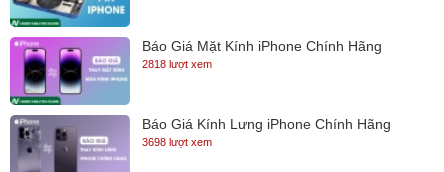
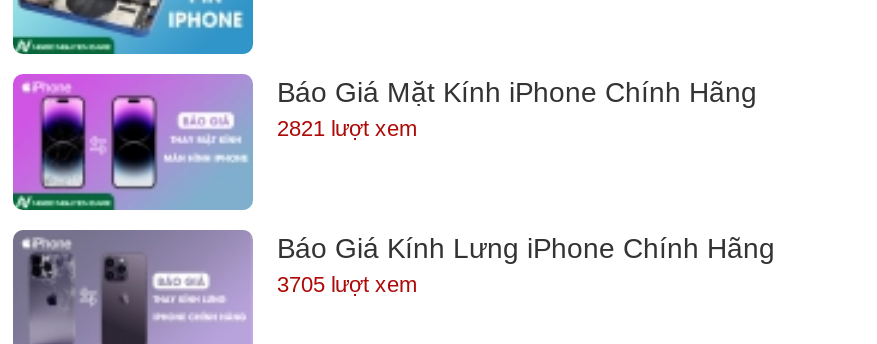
[142,58,212,70] 2818 lượt xem -> [277,116,417,140] 2821 lượt xem
[142,136,212,148] 3698 lượt xem -> [277,272,417,296] 3705 lượt xem

